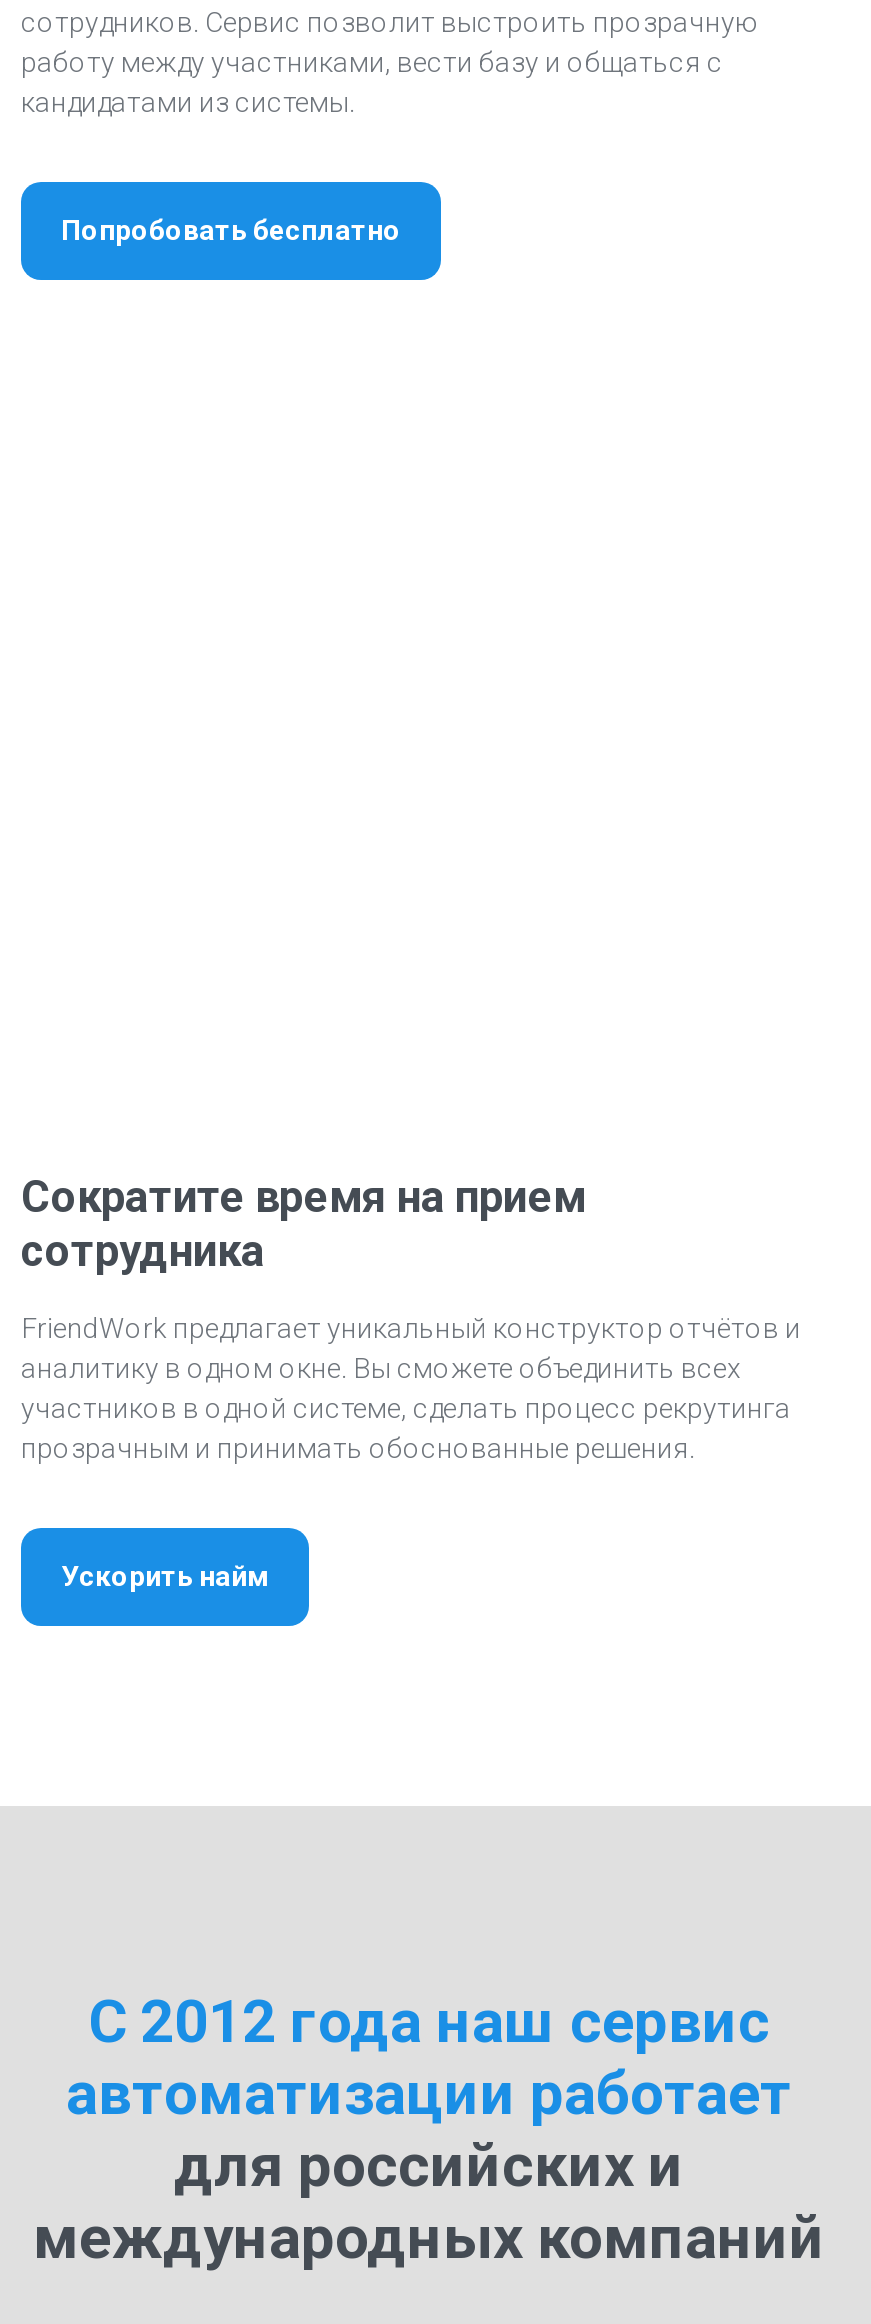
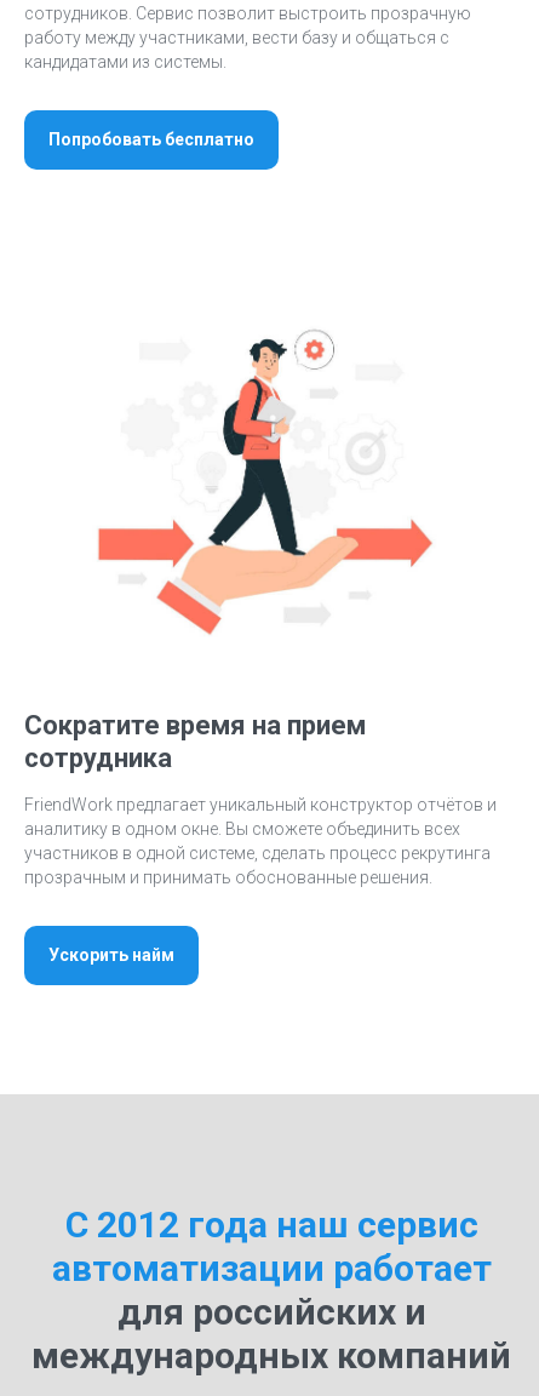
none -> [97,330,432,635] [image]

